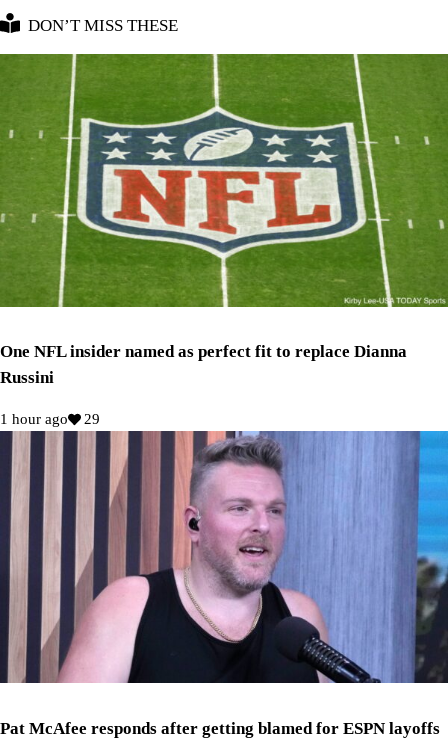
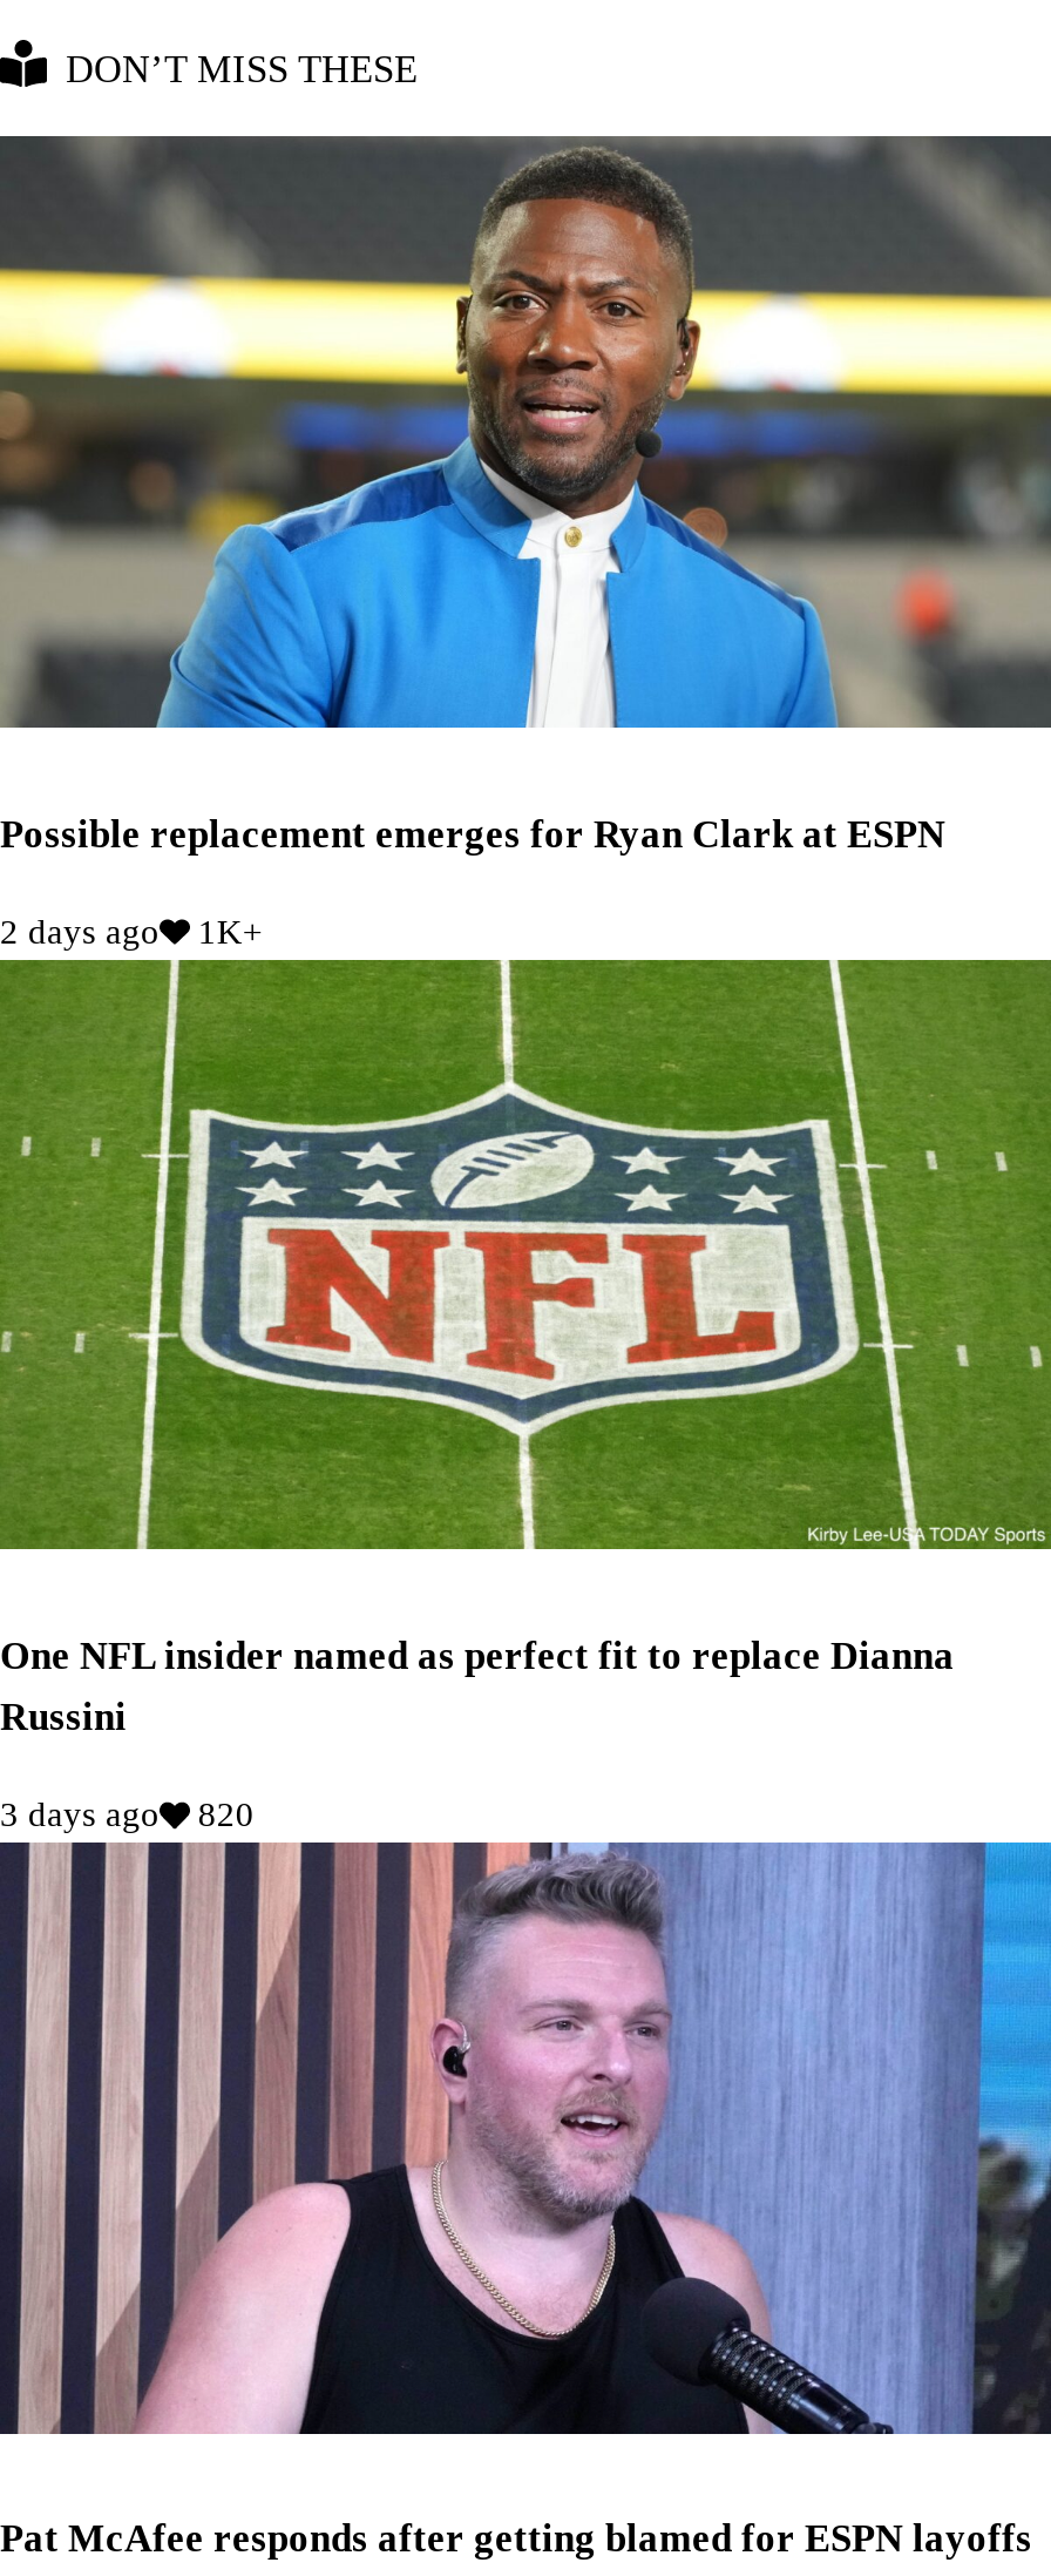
none -> [0,136,1044,949] [image] | Possible replacement emerges for Ryan Clark at ESPN | 2 days ago | 1K+
[0,411,68,427] 1 hour ago -> [0,1795,160,1833] 3 days ago
[84,411,100,427] 29 -> [198,1795,254,1833] 820

